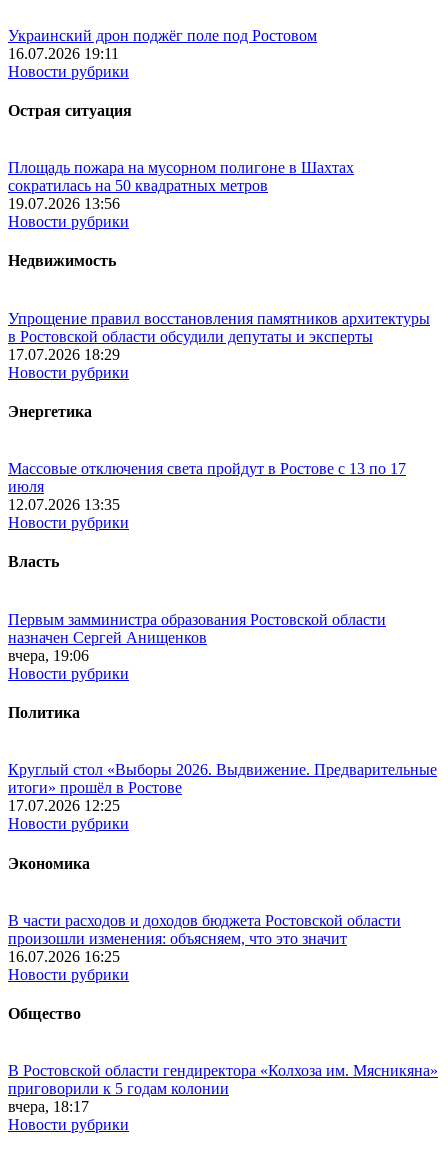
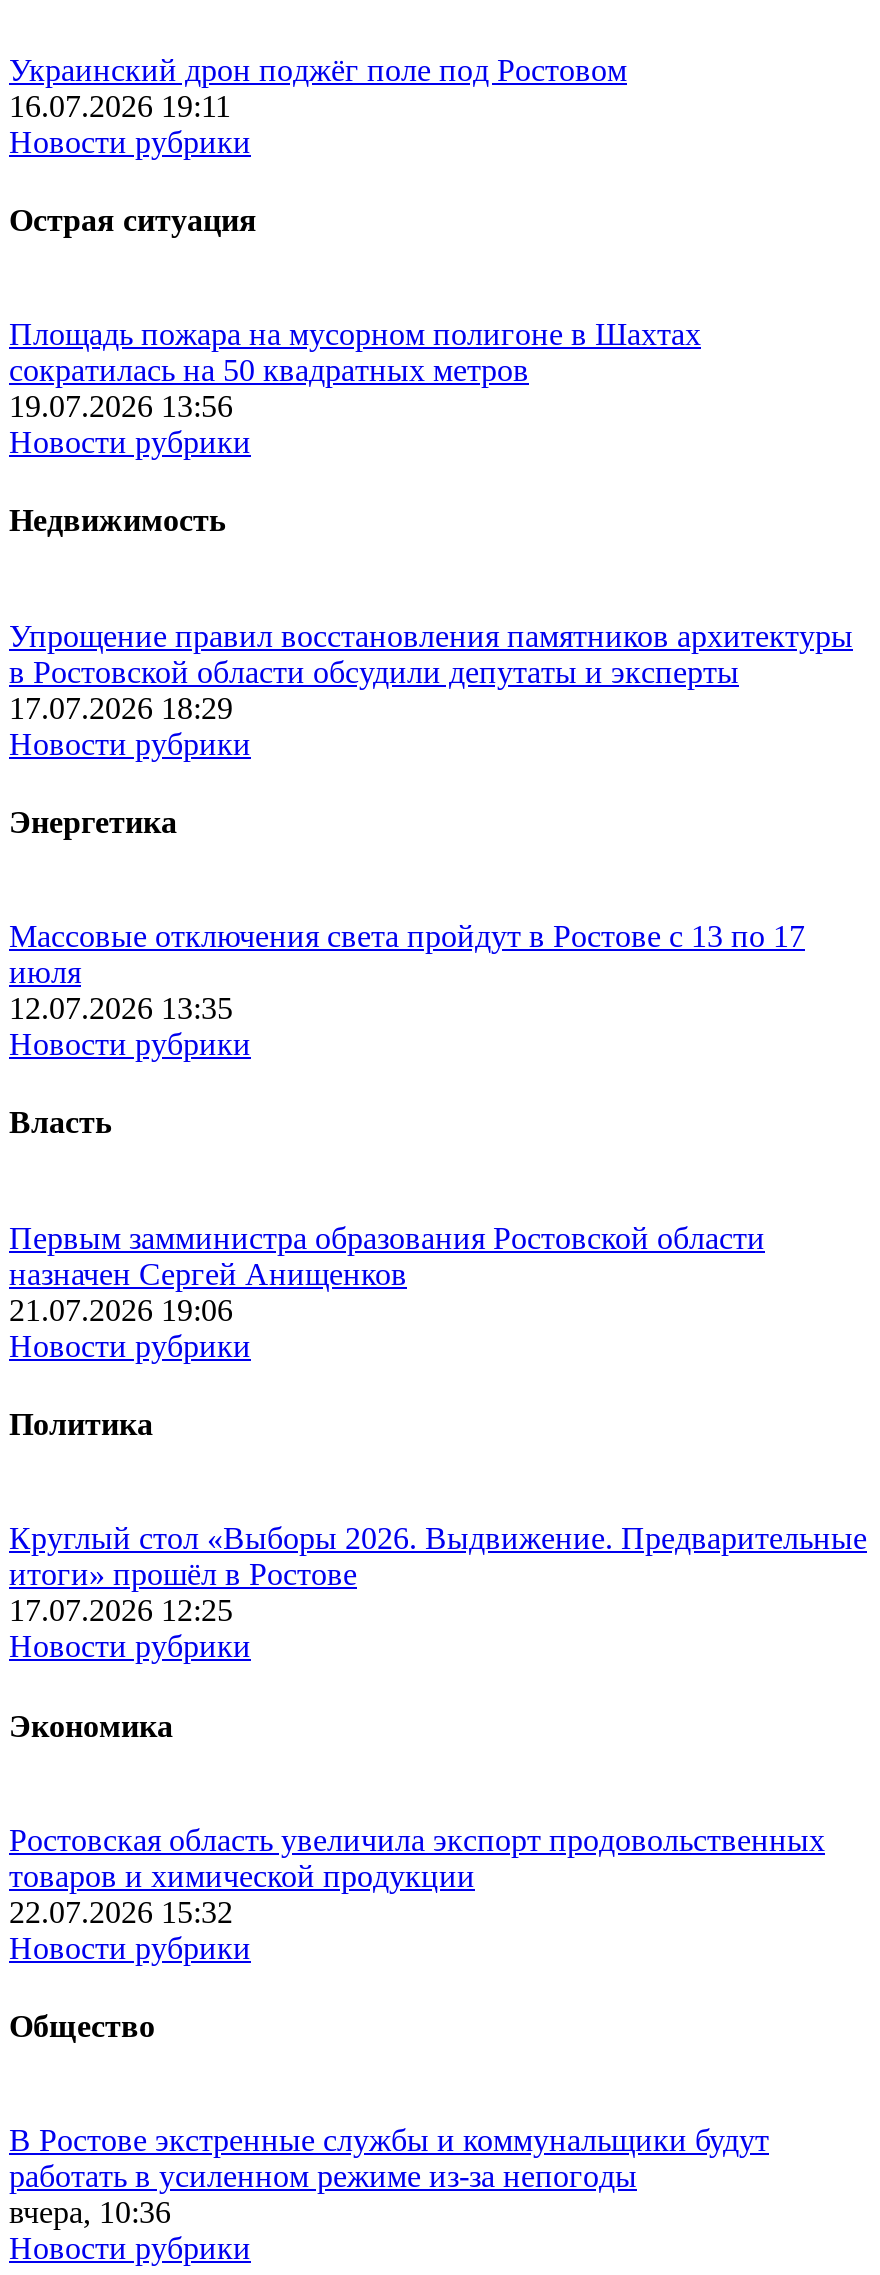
[8,647,89,664] вчера, 19:06 -> [9,1293,233,1327] 21.07.2026 19:06
[8,912,401,965] В части расходов и доходов бюджета Ростовской области | произошли изменения: объясняем, что это значит | 16.07.2026 16:25 -> [9,1823,825,1929] Ростовская область увеличила экспорт продовольственных | товаров и химической продукции | 22.07.2026 15:32
[8,1062,438,1115] В Ростовской области гендиректора «Колхоза им. Мясникяна» | приговорили к 5 годам колонии | вчера, 18:17 -> [9,2124,769,2230] В Ростове экстренные службы и коммунальщики будут | работать в усиленном режиме из-за непогоды | вчера, 10:36

